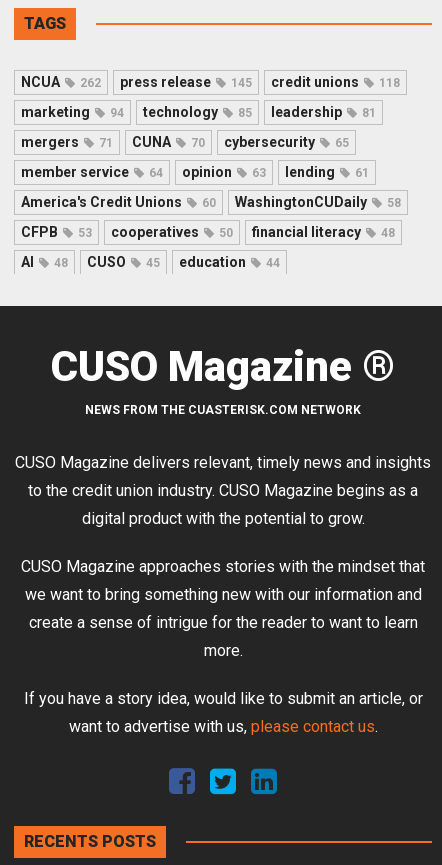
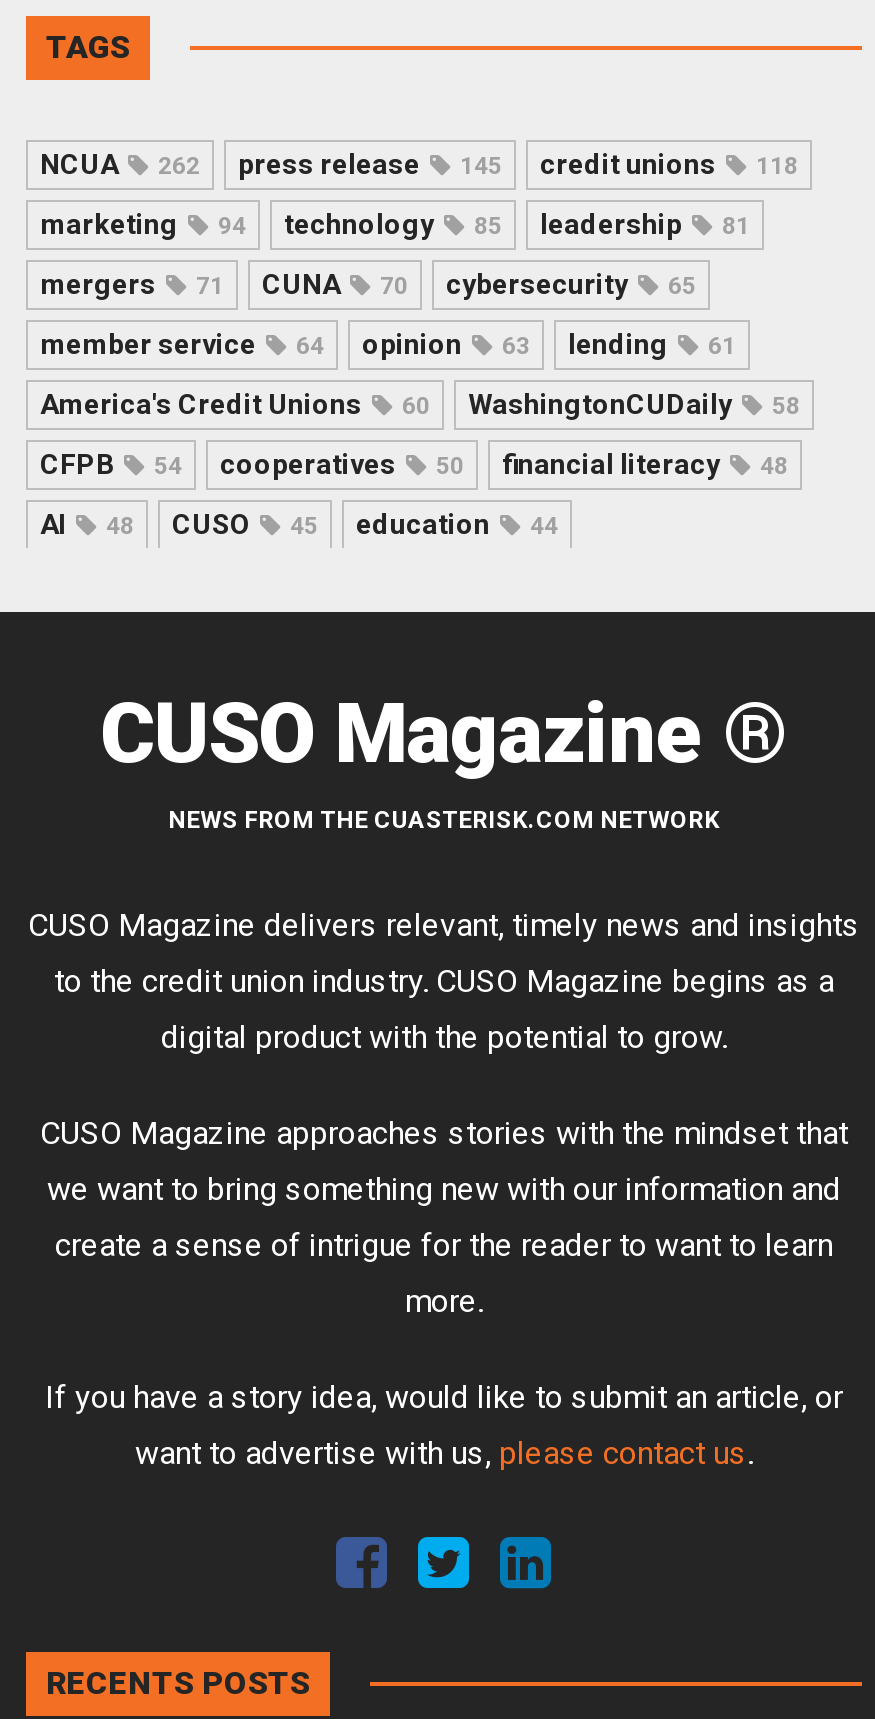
[21,224,395,240] CFPB 53 cooperatives 50 financial literacy 48 -> [40,447,788,479] CFPB 54 cooperatives 50 financial literacy 48

